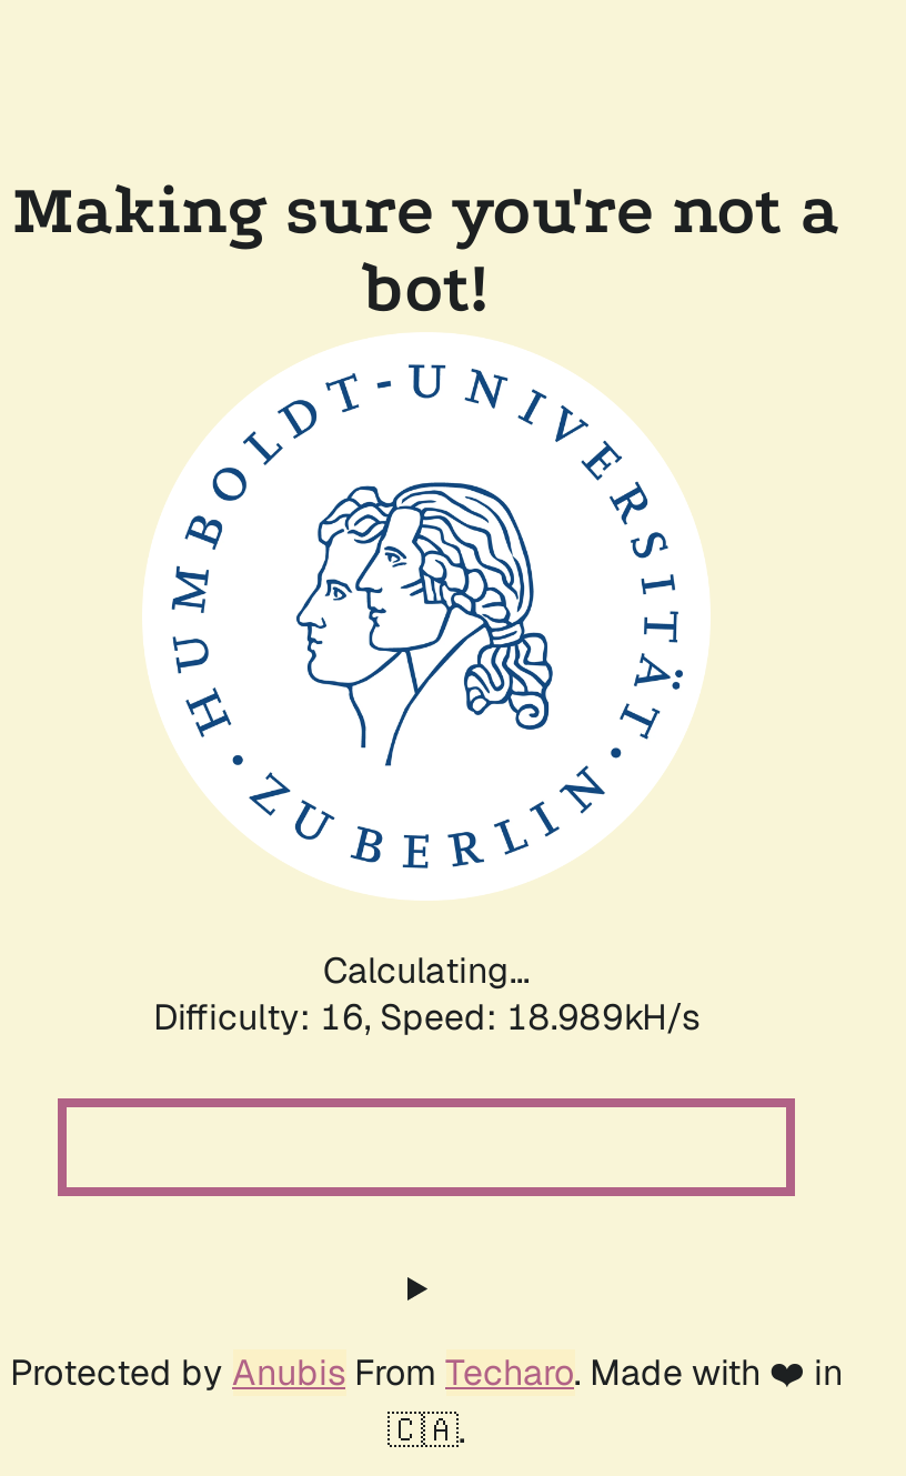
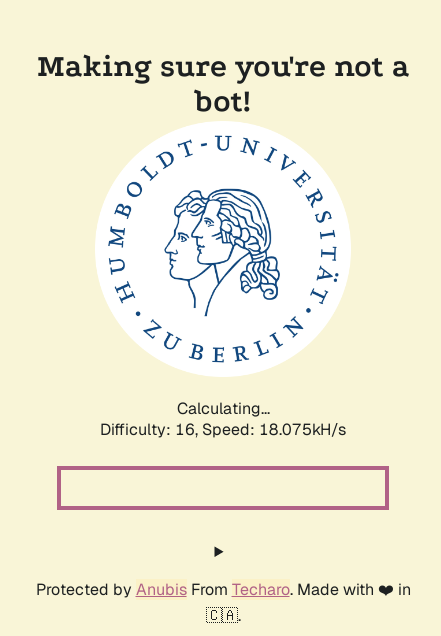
[153,994,699,1041] Difficulty: 16, Speed: 18.989kH/s -> [100,419,346,440] Difficulty: 16, Speed: 18.075kH/s

